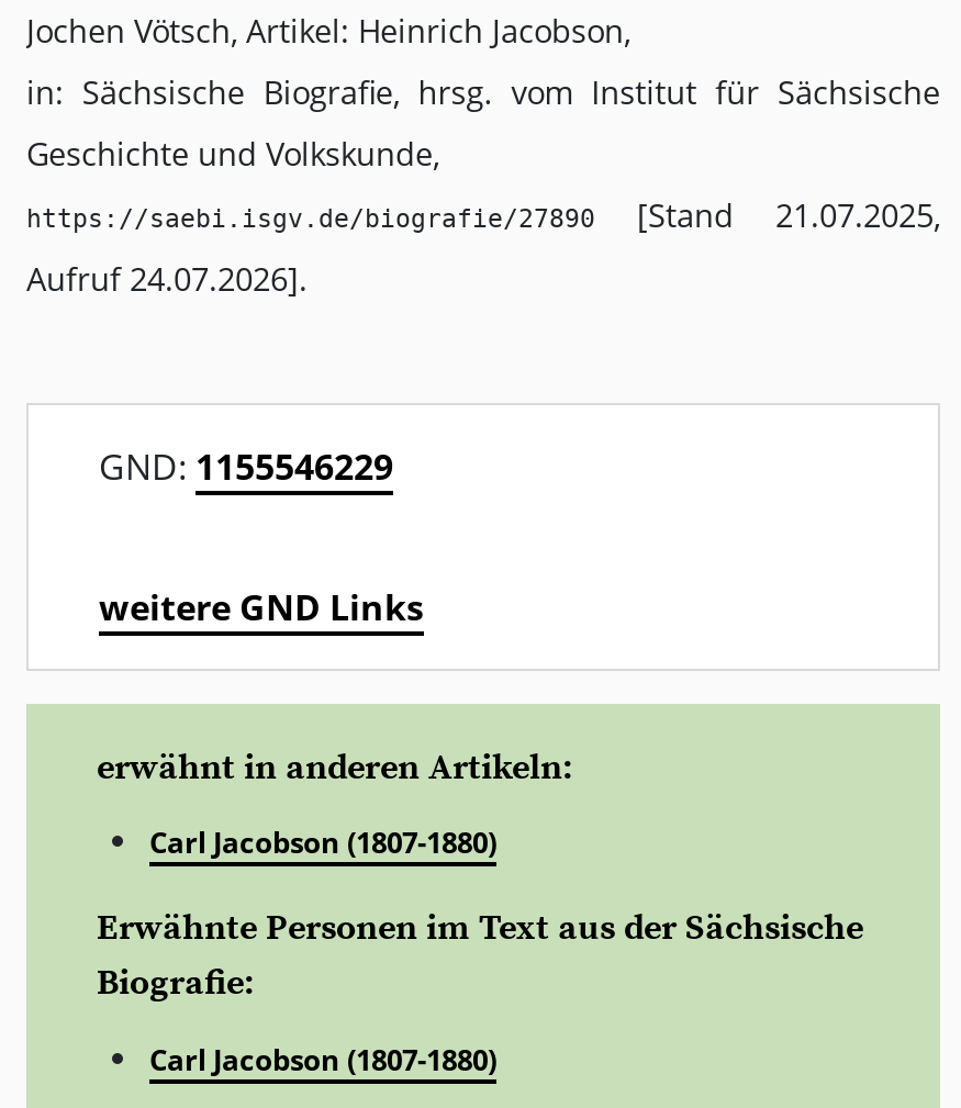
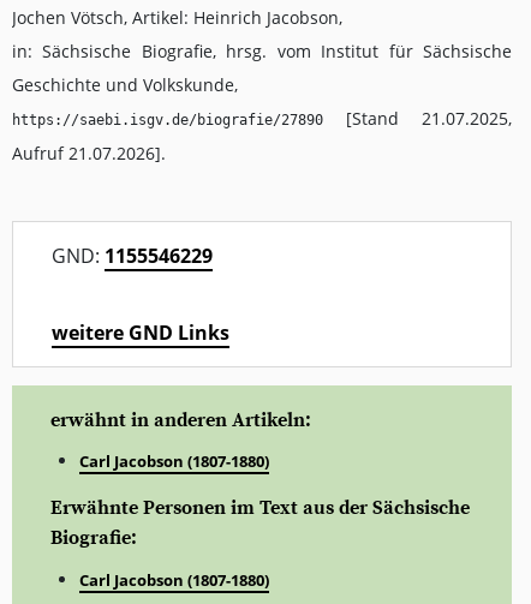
[26,258,308,300] Aufruf 24.07.2026]. -> [12,142,166,165] Aufruf 21.07.2026].

